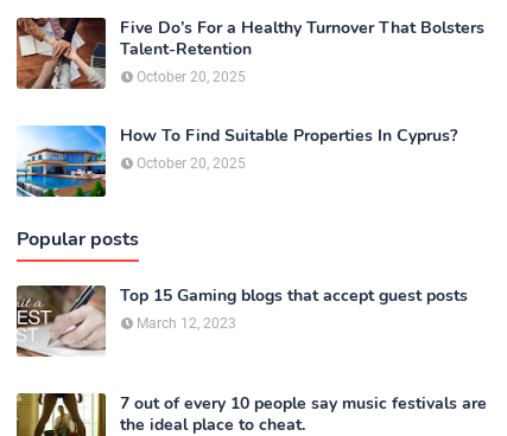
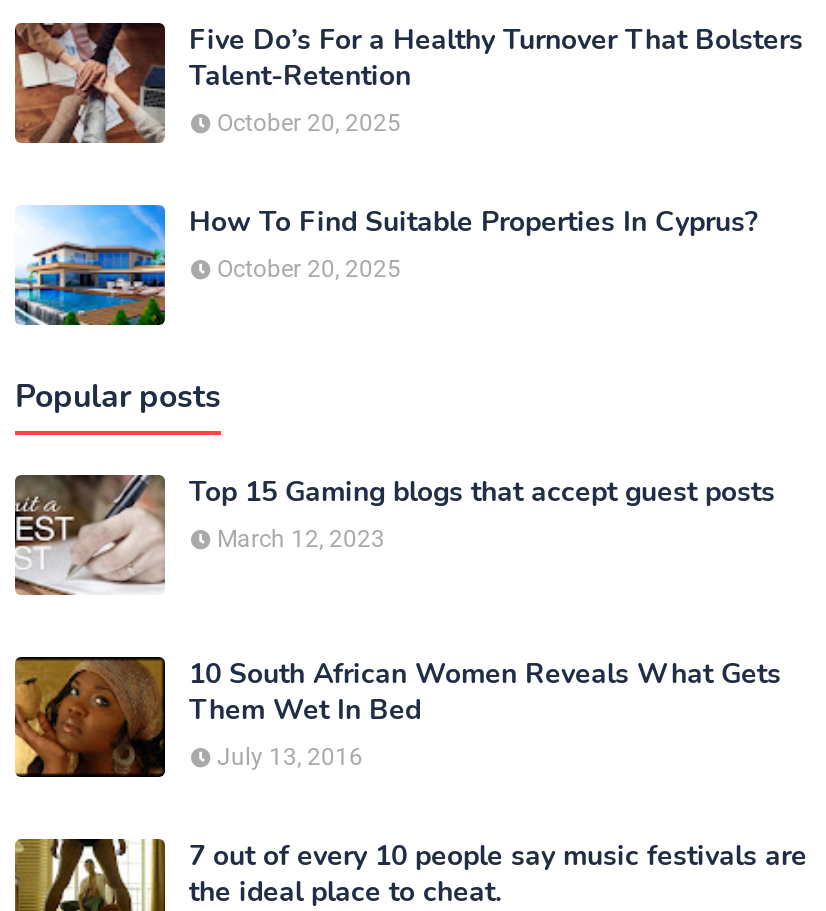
none -> [15,655,781,779] [image] | 10 South African Women Reveals What Gets | Them Wet In Bed | July 13, 2016

